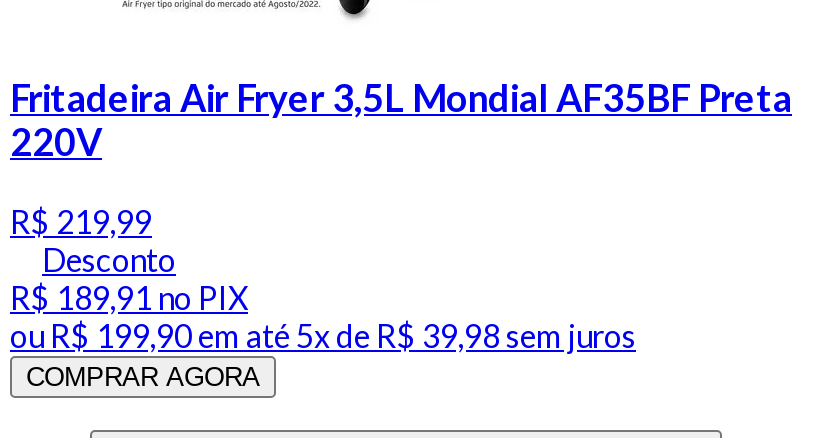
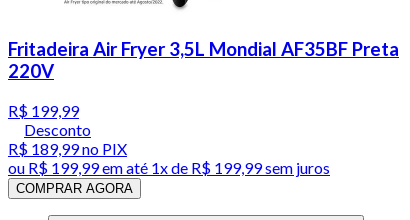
[10,202,152,240] R$ 219,99 -> [8,101,79,120] R$ 199,99
[10,278,248,316] R$ 189,91no PIX -> [8,139,127,158] R$ 189,99no PIX
[10,316,636,354] ouR$ 199,90em até 5x de R$ 39,98 sem juros -> [8,158,330,177] ouR$ 199,99em até 1x de R$ 199,99 sem juros

